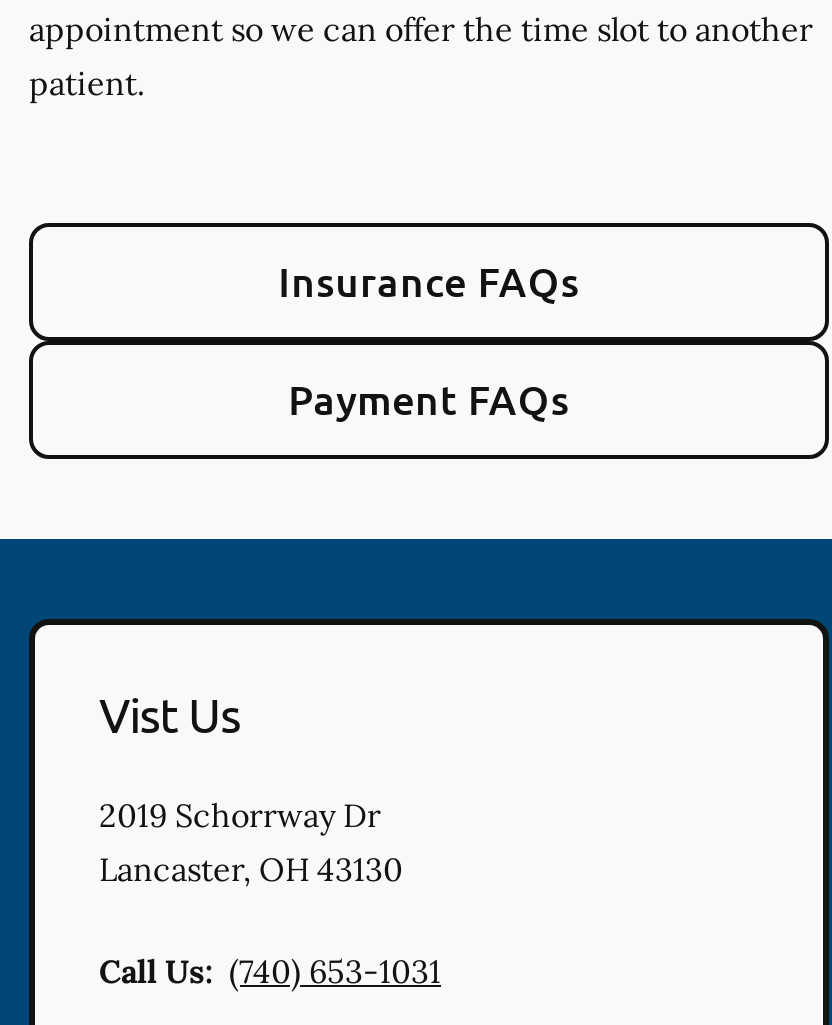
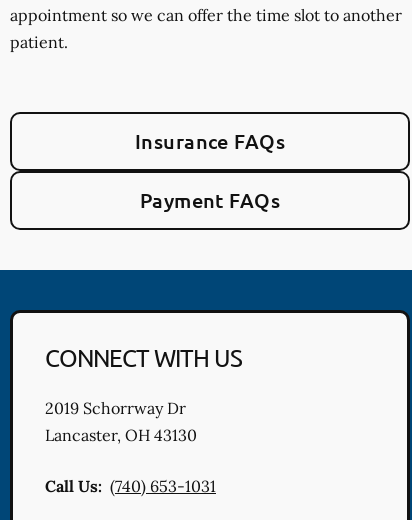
[99,685,240,743] Vist Us -> [45,343,242,372] CONNECT WITH US

